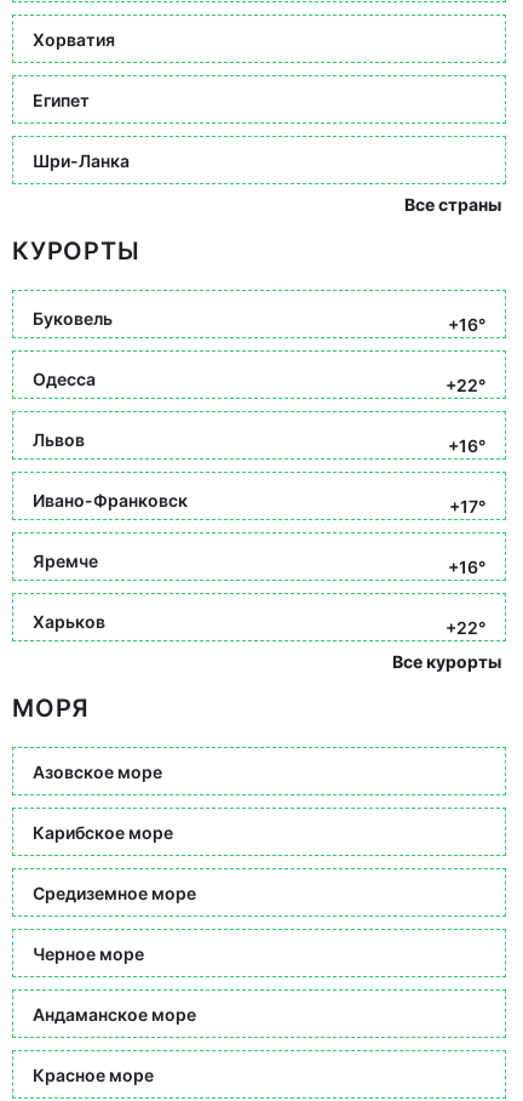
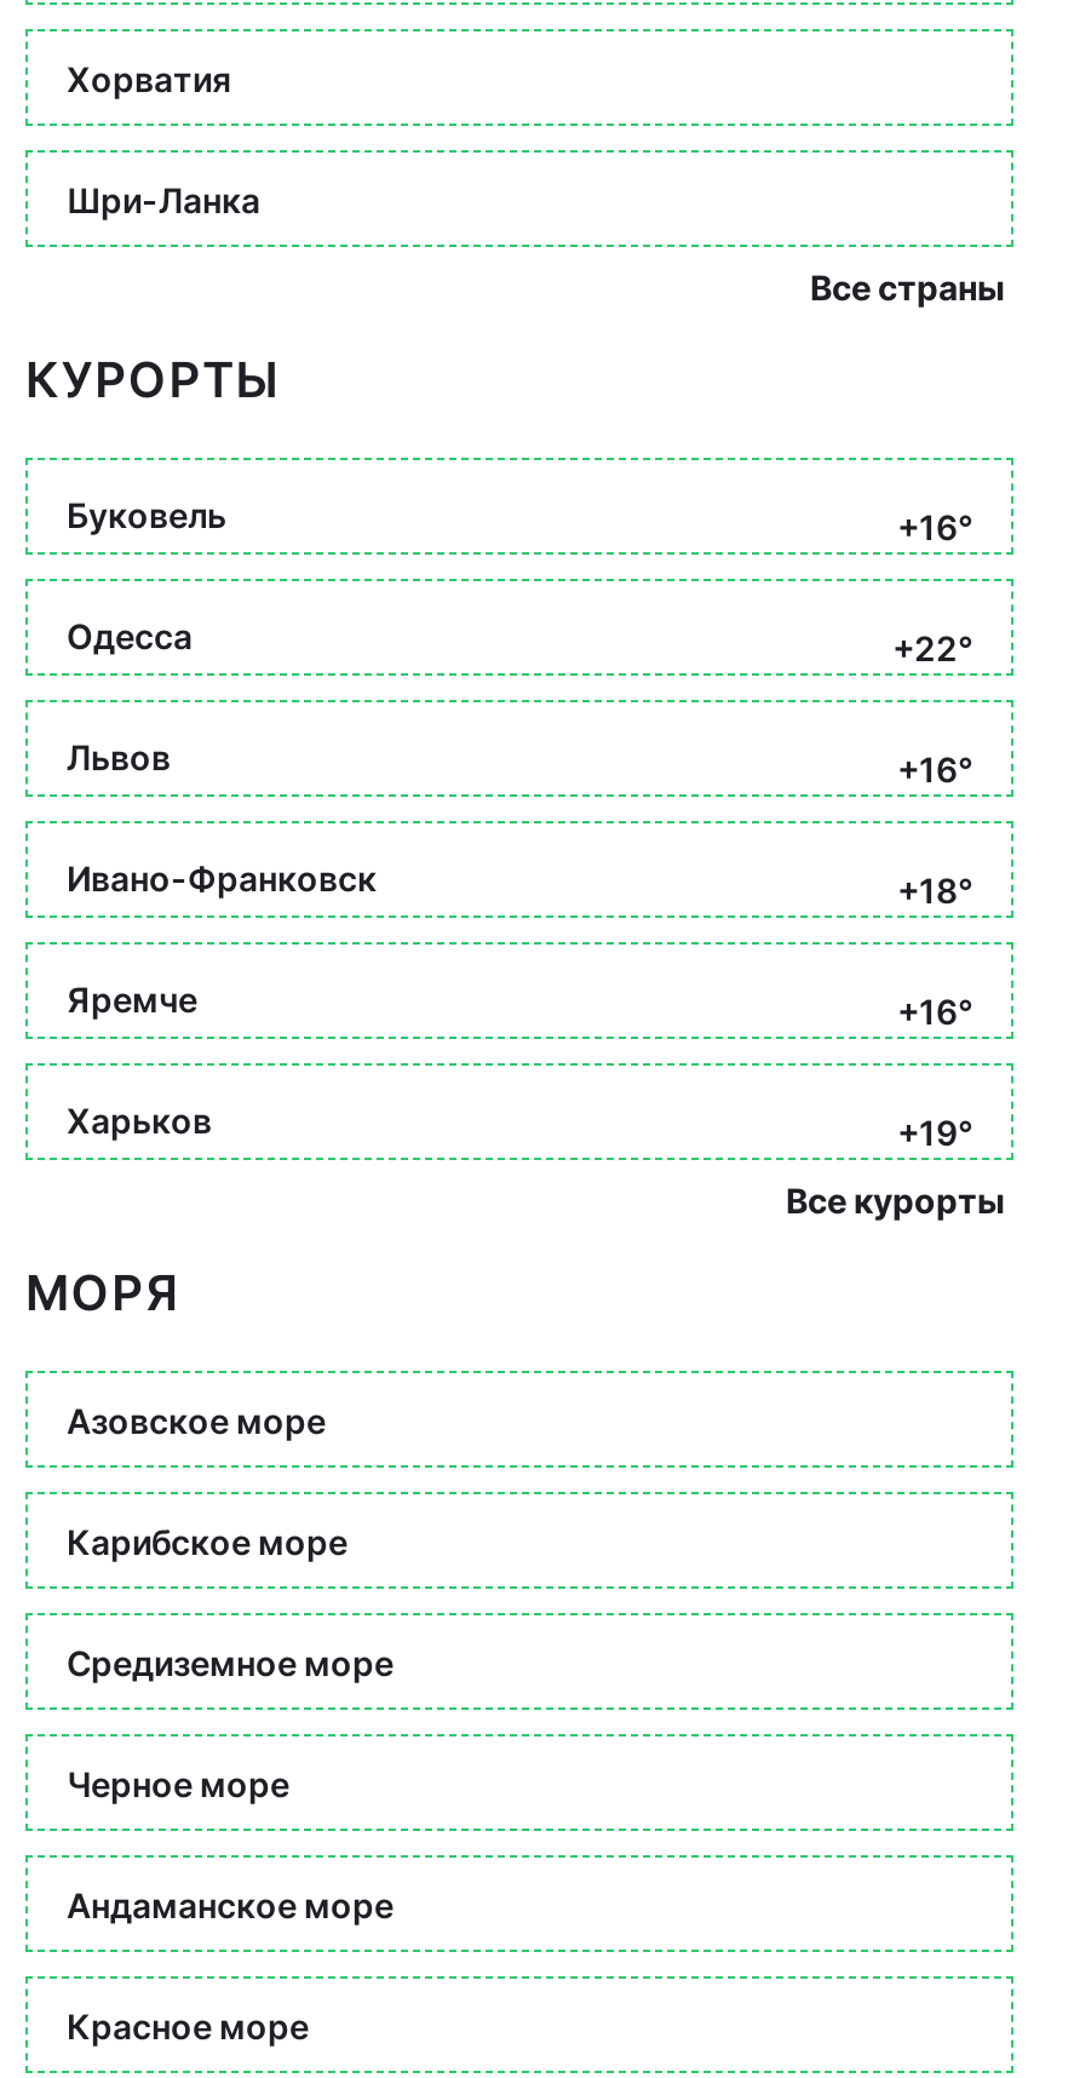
[33,89,90,110] Египет -> none
[449,496,485,517] +17° -> [897,869,972,911] +18°
[446,617,485,638] +22° -> [897,1112,972,1153] +19°

